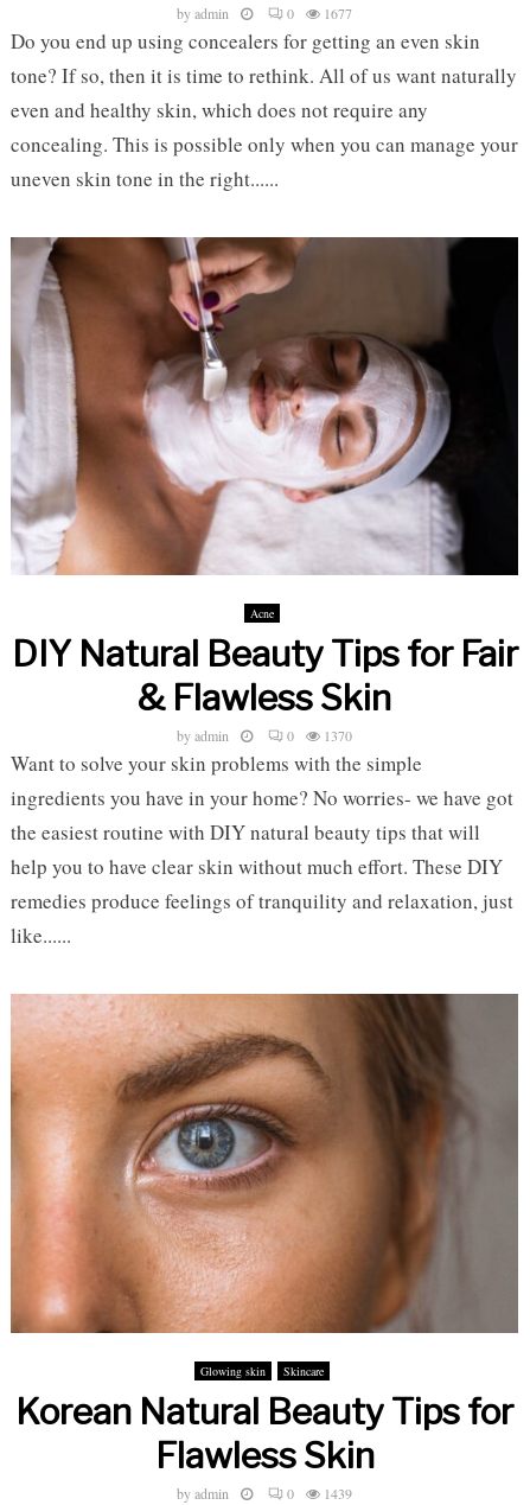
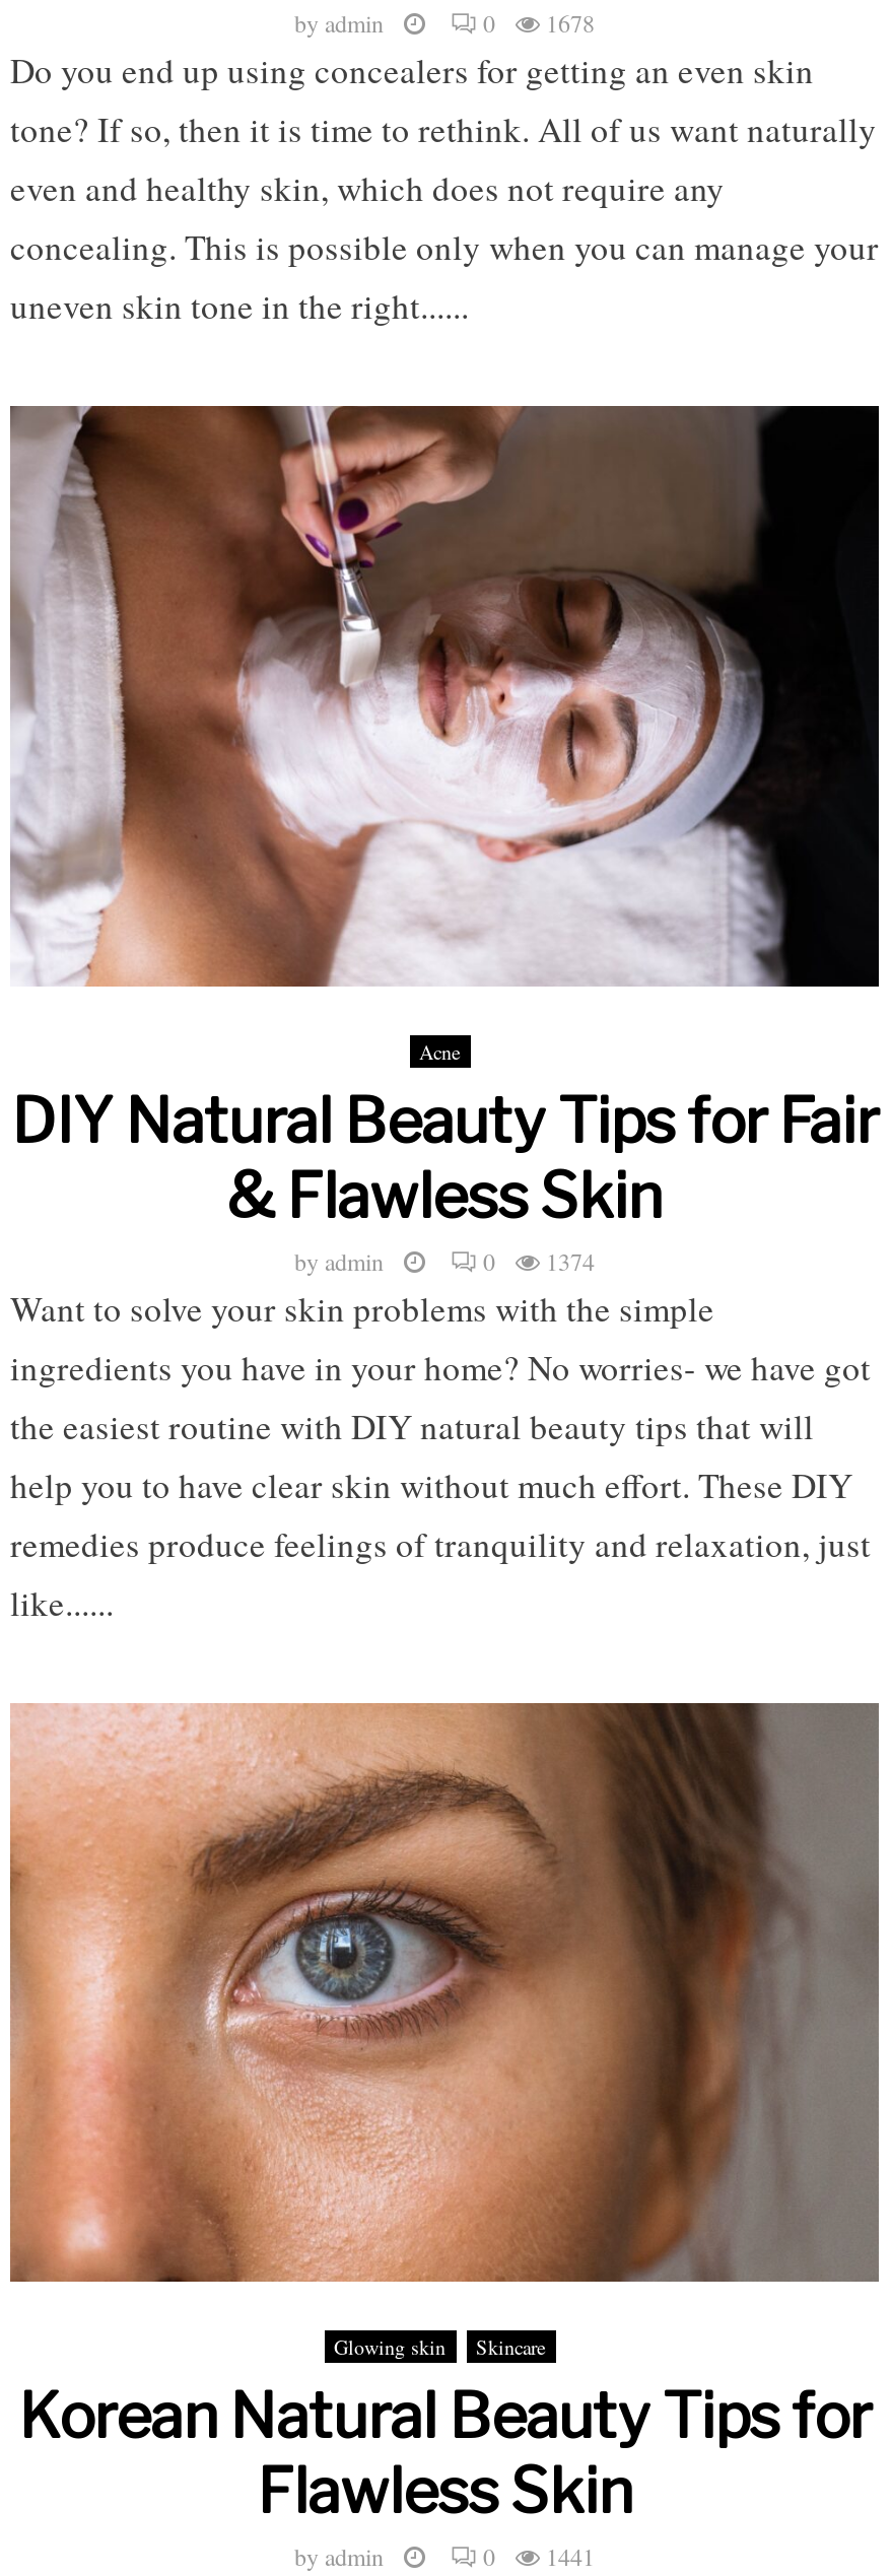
[287,4,352,23] 0 1677 -> [483,6,595,39] 0 1678
[287,726,352,745] 0 1370 -> [483,1243,595,1276] 0 1374
[287,1483,352,1502] 0 1439 -> [483,2539,595,2571] 0 1441

